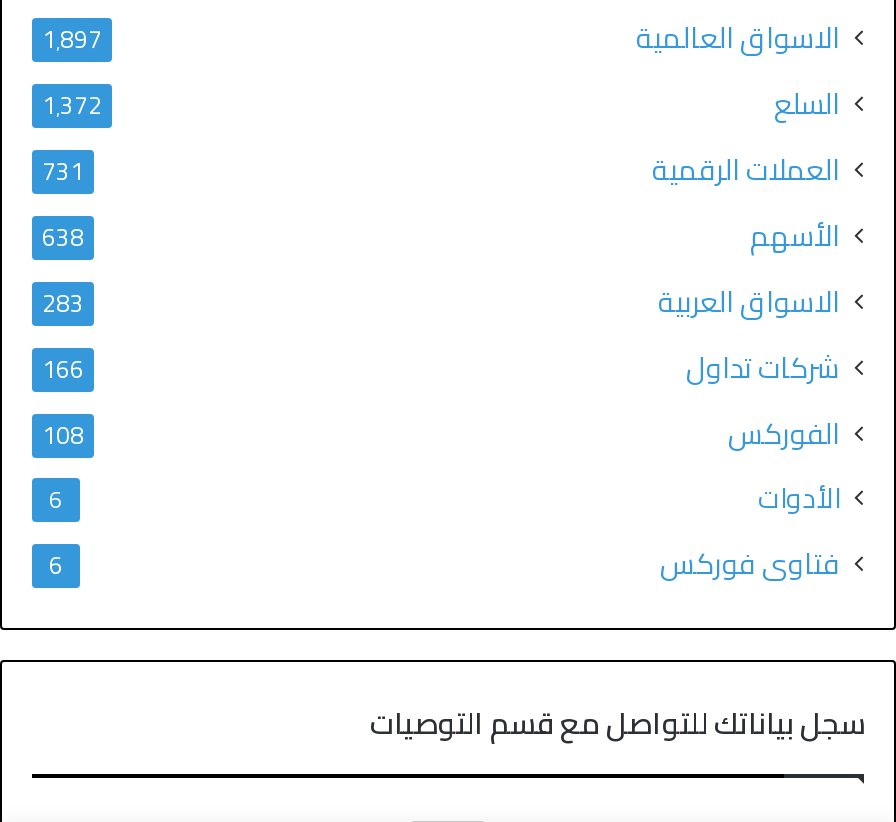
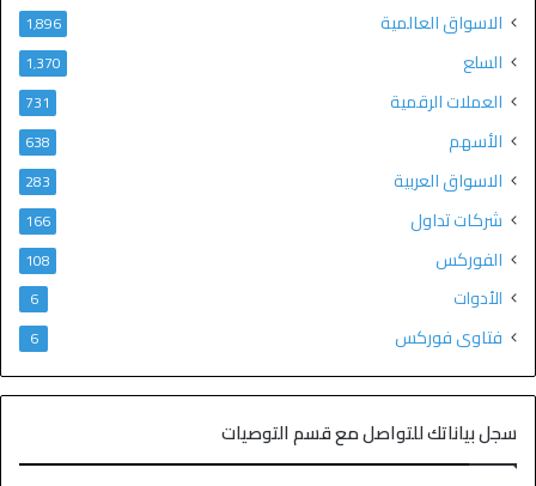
[42,15,102,61] 1٬897 -> [25,9,61,37] 1٬896
[42,81,102,127] 1٬372 -> [25,49,61,76] 1٬370

